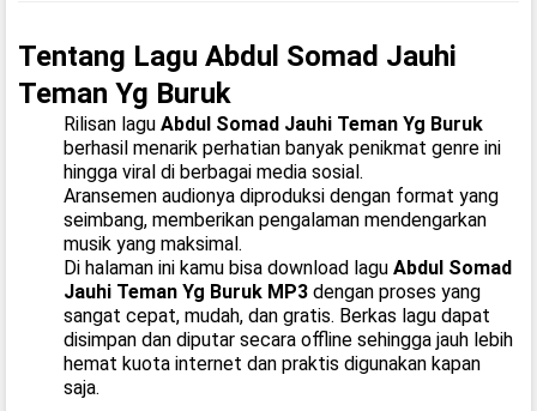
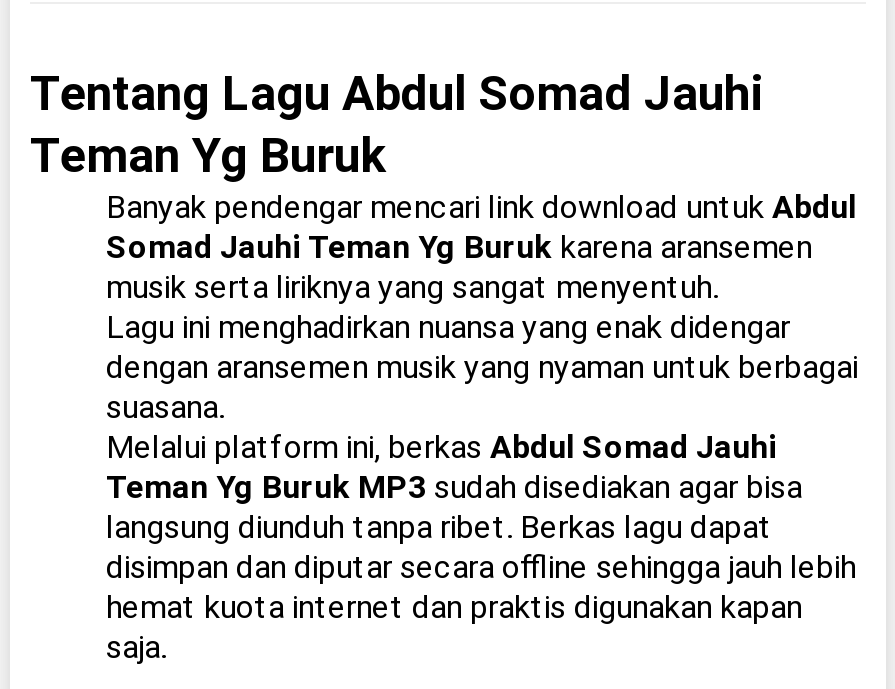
[64,113,512,327] Rilisan lagu Abdul Somad Jauhi Teman Yg Buruk | berhasil menarik perhatian banyak penikmat genre ini | hingga viral di berbagai media sosial. | Aransemen audionya diproduksi dengan format yang | seimbang, memberikan pengalaman mendengarkan | musik yang maksimal. | Di halaman ini kamu bisa download lagu Abdul Somad | Jauhi Teman Yg Buruk MP3 dengan proses yang | sangat cepat, mudah, dan gratis. Berkas lagu dapat -> [106,188,858,546] Banyak pendengar mencari link download untuk Abdul | Somad Jauhi Teman Yg Buruk karena aransemen | musik serta liriknya yang sangat menyentuh. | Lagu ini menghadirkan nuansa yang enak didengar | dengan aransemen musik yang nyaman untuk berbagai | suasana. | Melalui platform ini, berkas Abdul Somad Jauhi | Teman Yg Buruk MP3 sudah disediakan agar bisa | langsung diunduh tanpa ribet. Berkas lagu dapat

